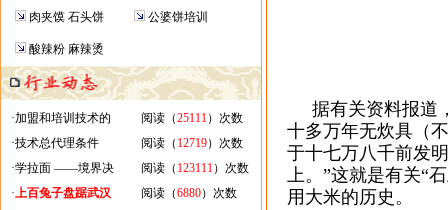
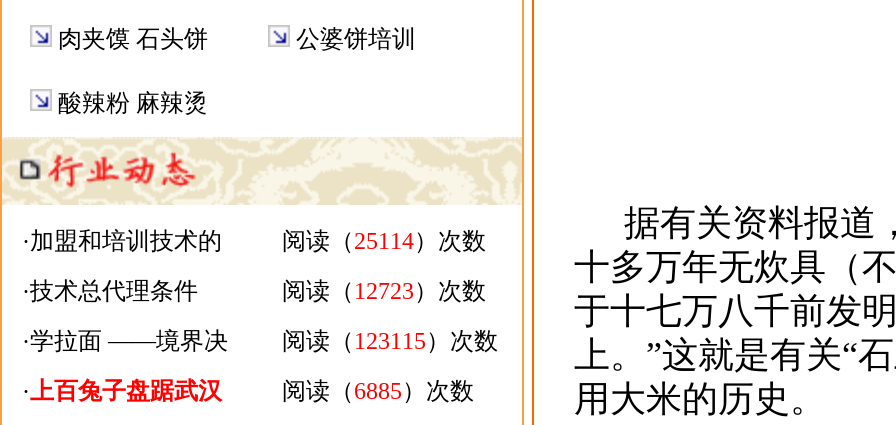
[141,111,243,125] 阅读（25111）次数 -> [282,227,486,255] 阅读（25114）次数
[141,136,243,150] 阅读（12719）次数 -> [282,277,486,305] 阅读（12723）次数
[11,161,249,175] ·学拉面 ——境界决 阅读（123111）次数 -> [22,327,498,355] ·学拉面 ——境界决 阅读（123115）次数
[141,186,237,200] 阅读（6880）次数 -> [282,377,474,405] 阅读（6885）次数

